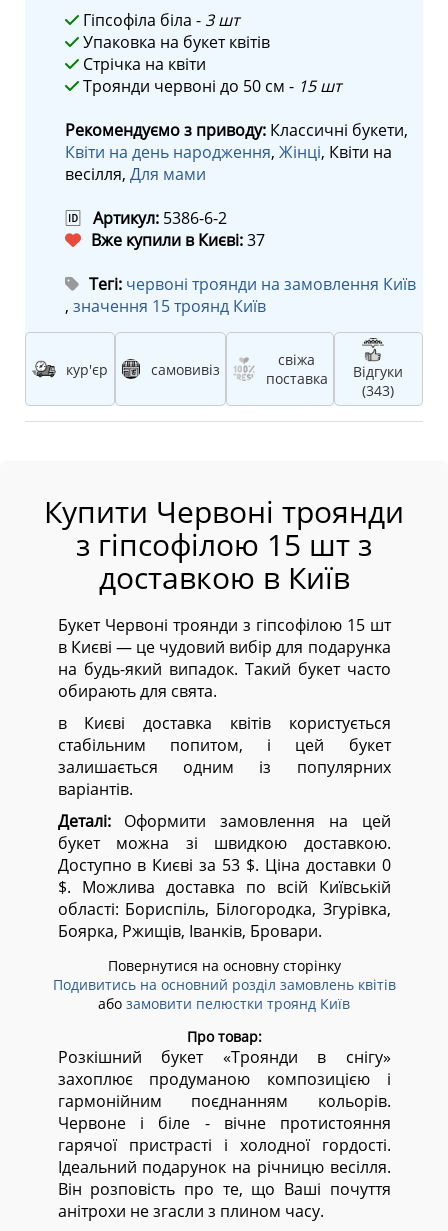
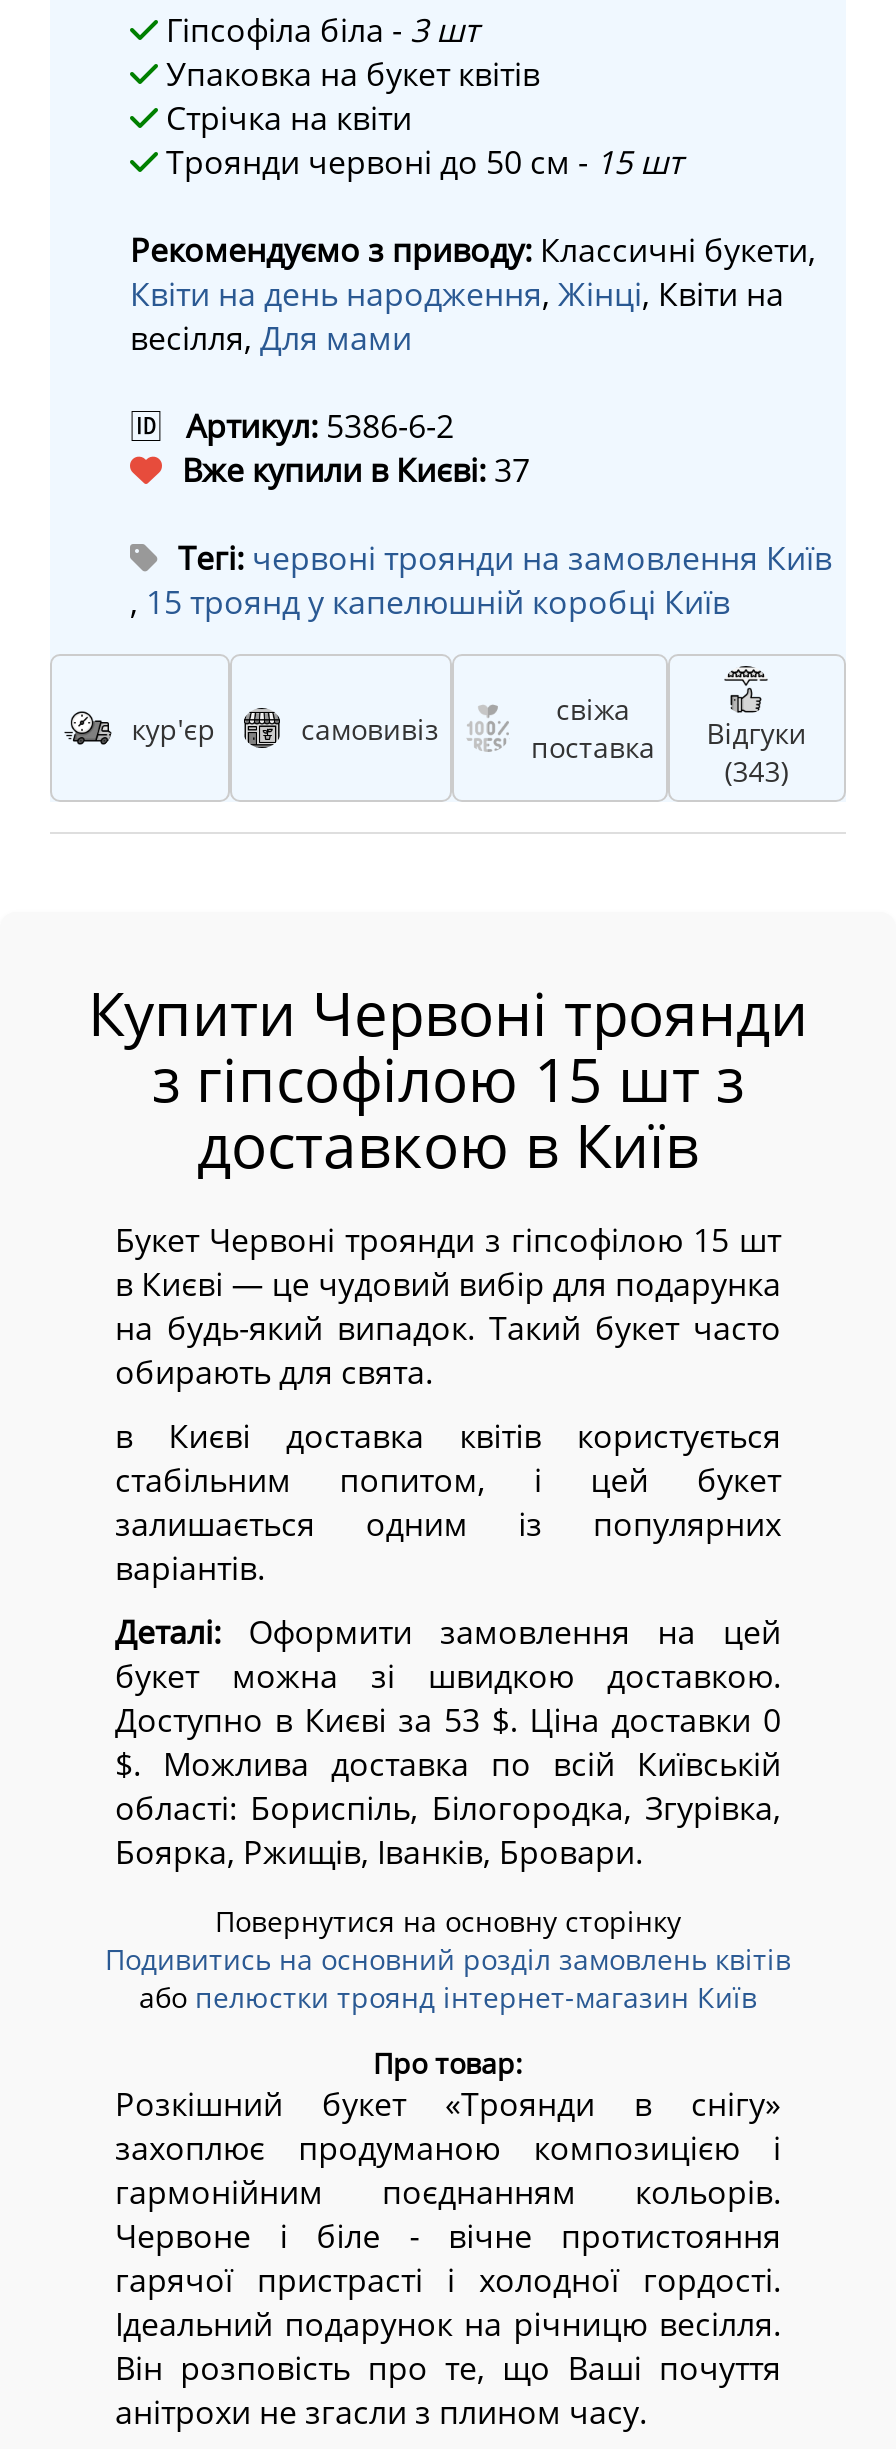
[65,295,266,317] , значення 15 троянд Київ -> [130,581,730,625] , 15 троянд у капелюшній коробці Київ
[98,994,350,1013] або замовити пелюстки троянд Київ -> [139,1979,757,2017] або пелюстки троянд інтернет-магазин Київ

